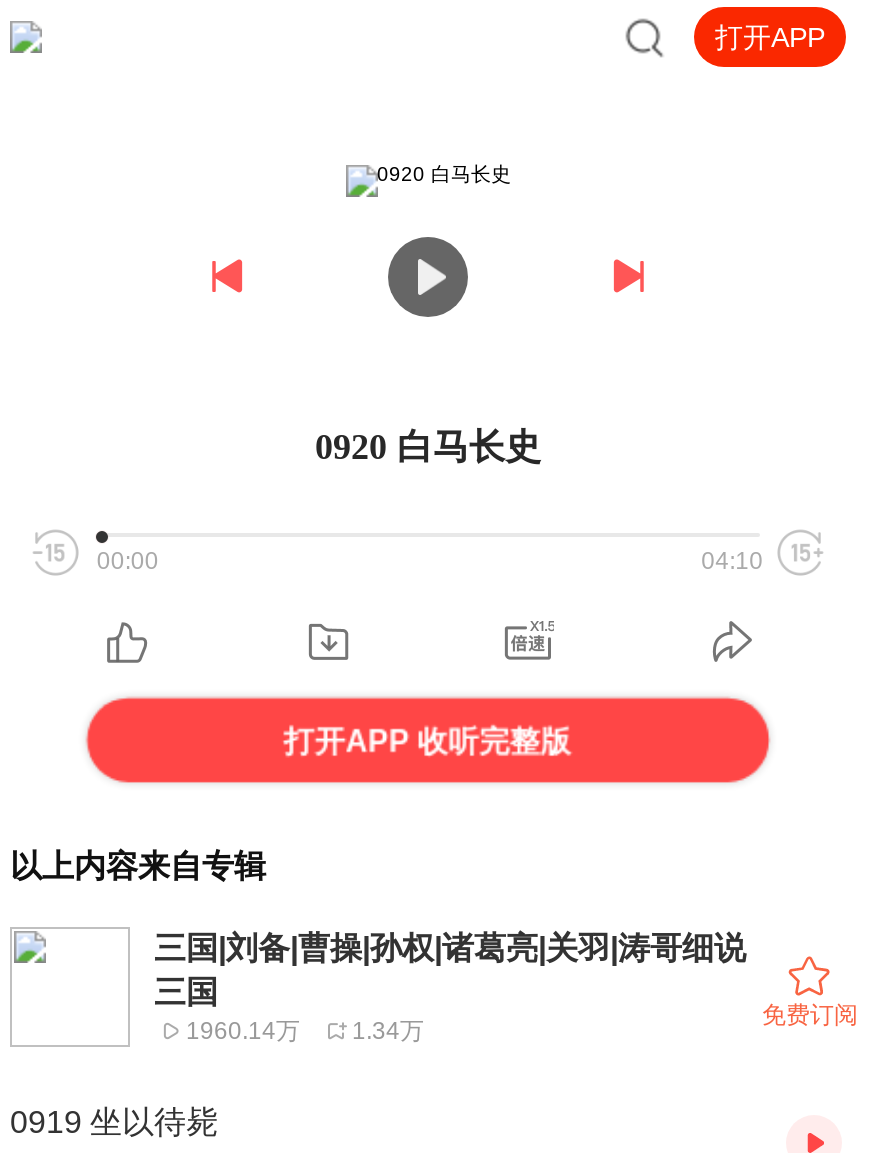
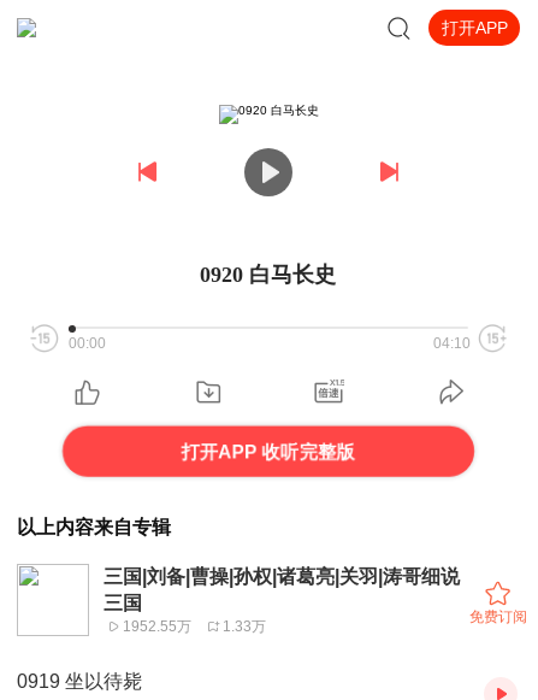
[186,1017,300,1045] 1960.14万 -> [123,618,191,635] 1952.55万
[352,1017,424,1045] 1.34万 -> [223,618,266,635] 1.33万

